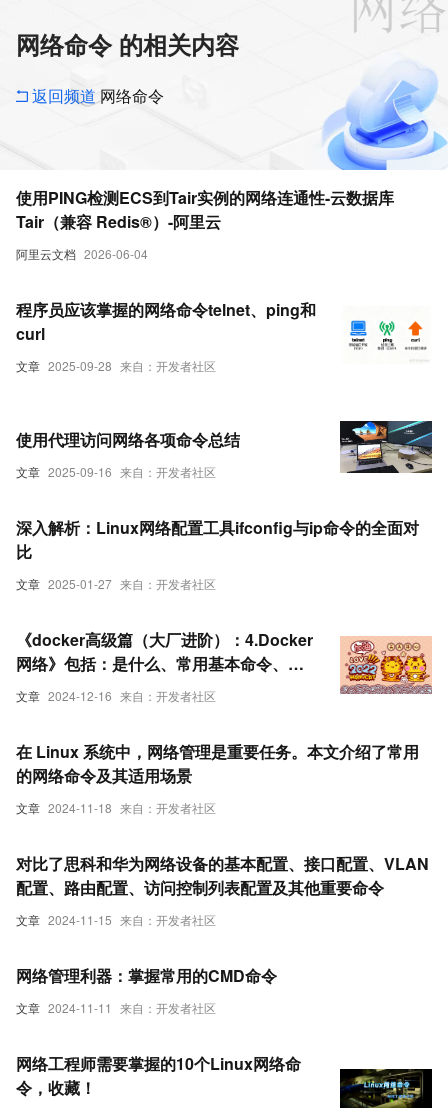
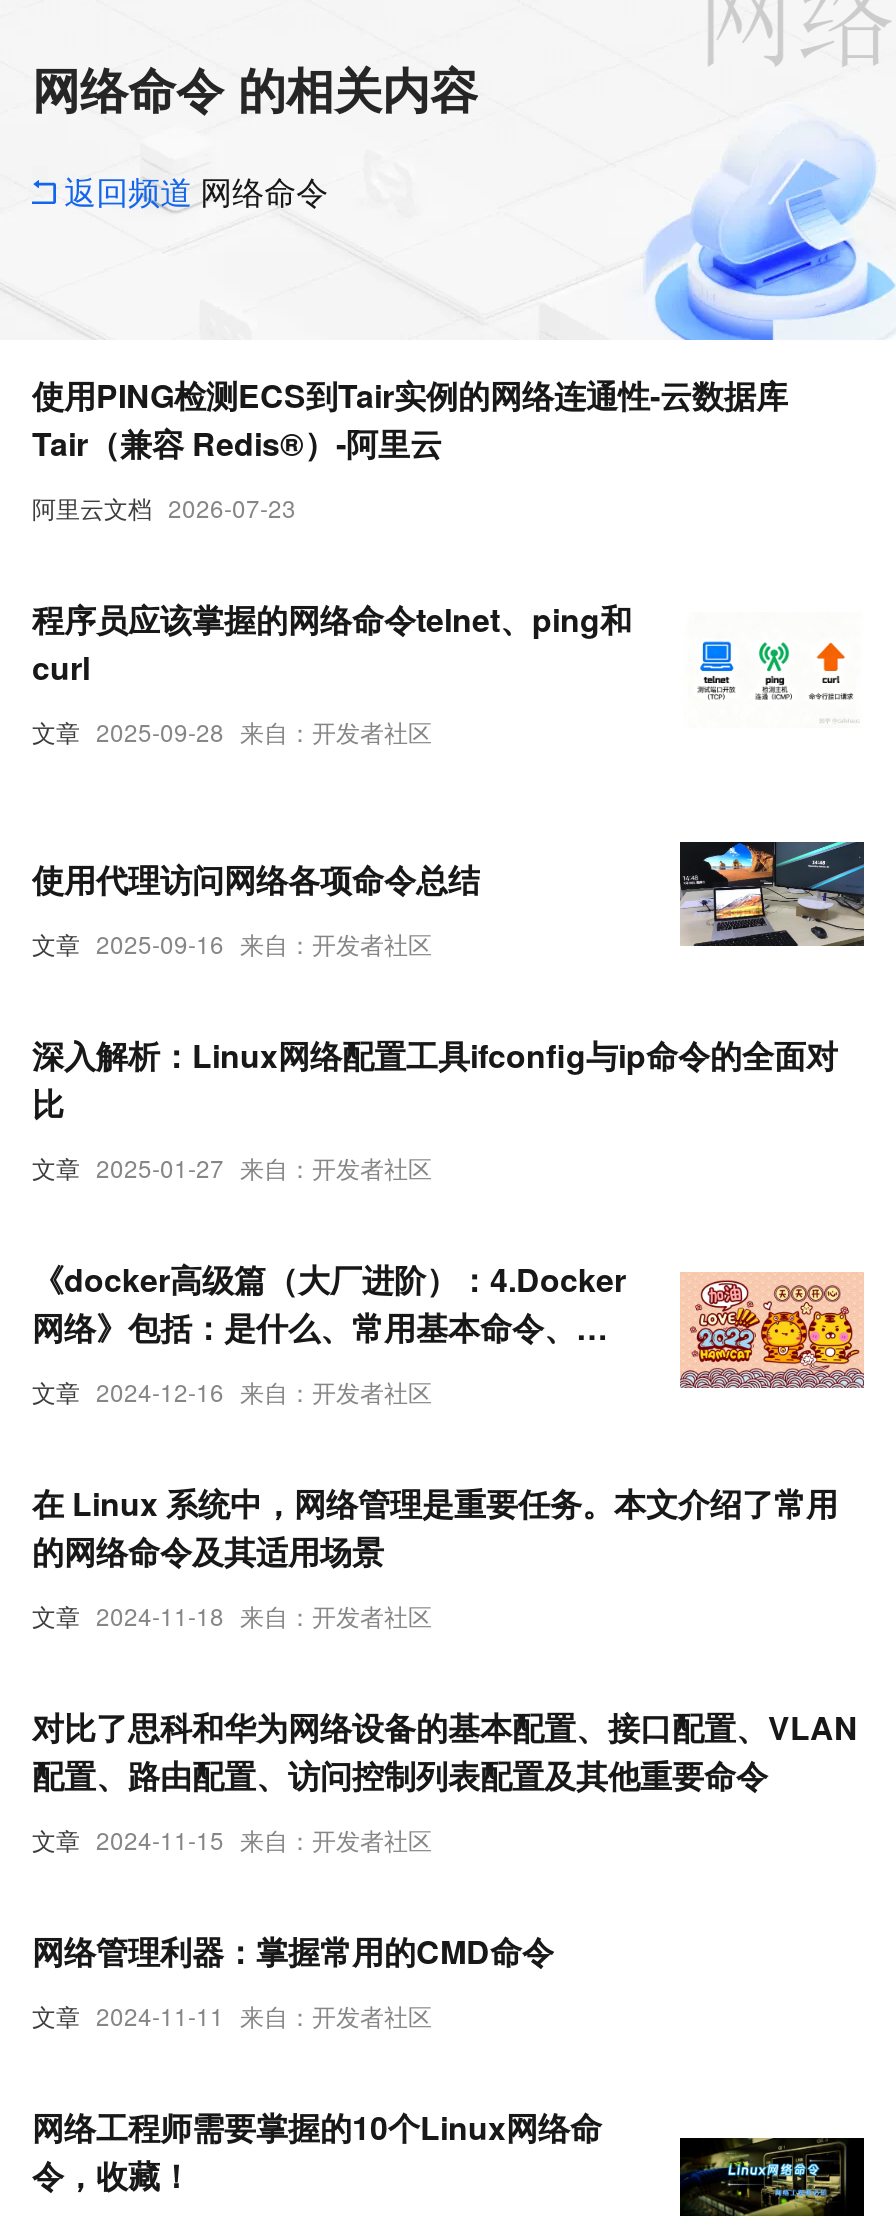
[16,245,148,262] 阿里云文档 2026-06-04 -> [32,490,296,524] 阿里云文档 2026-07-23

